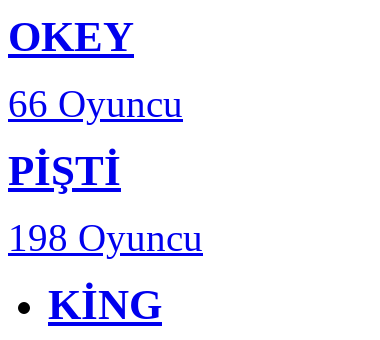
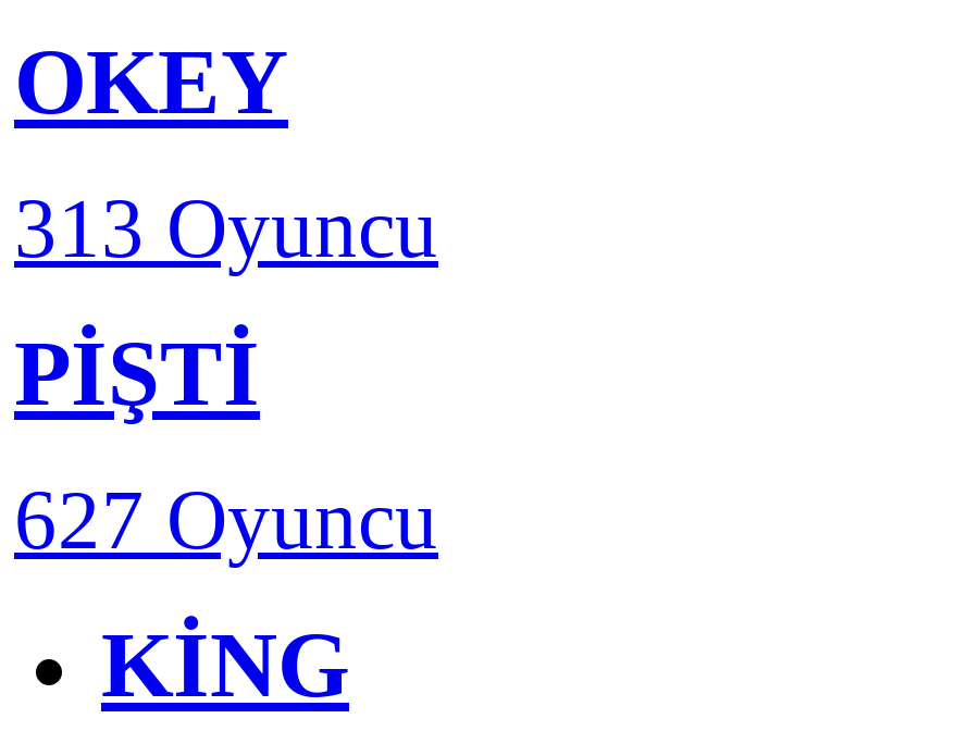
[8,82,183,125] 66 Oyuncu -> [14,181,438,274] 313 Oyuncu
[8,216,203,259] 198 Oyuncu -> [14,472,438,565] 627 Oyuncu

